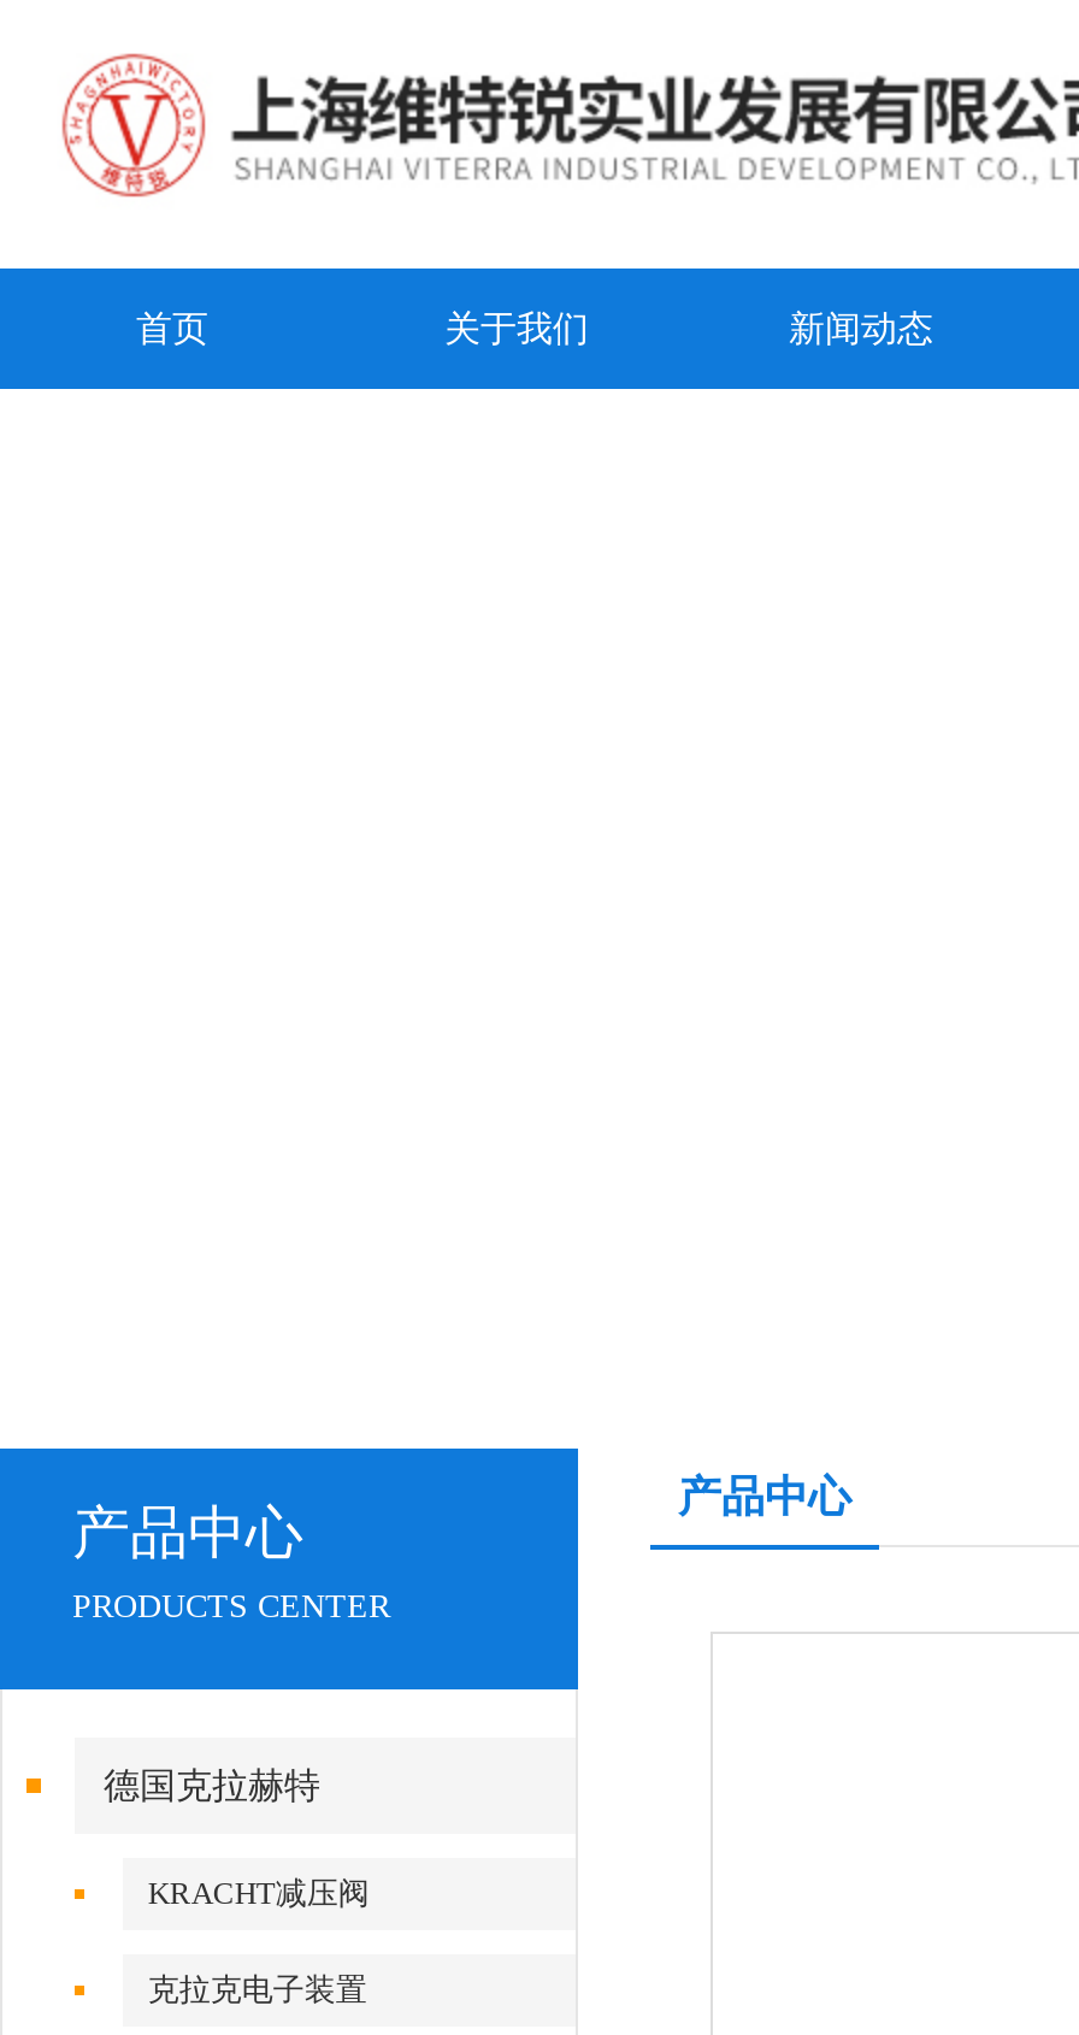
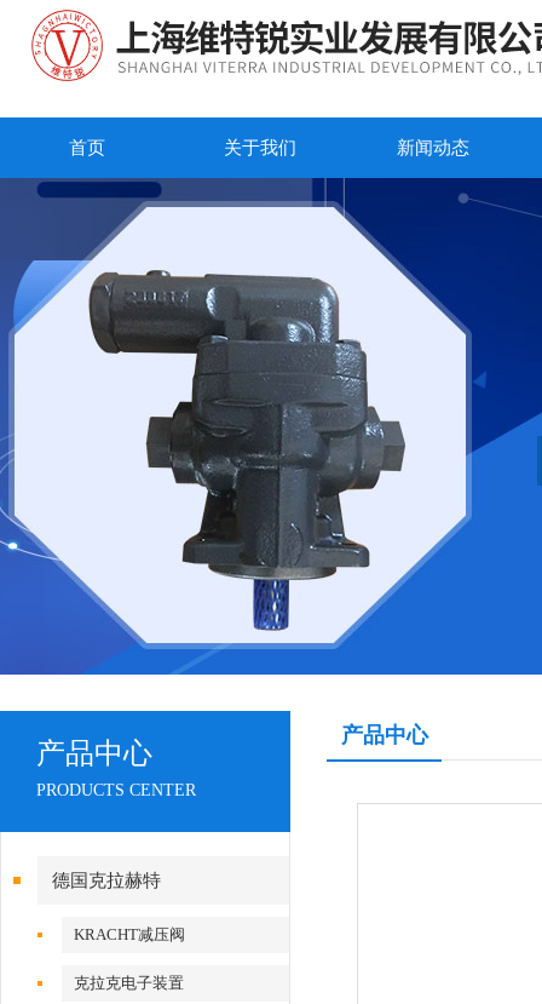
none -> [4,177,538,676] [image]

